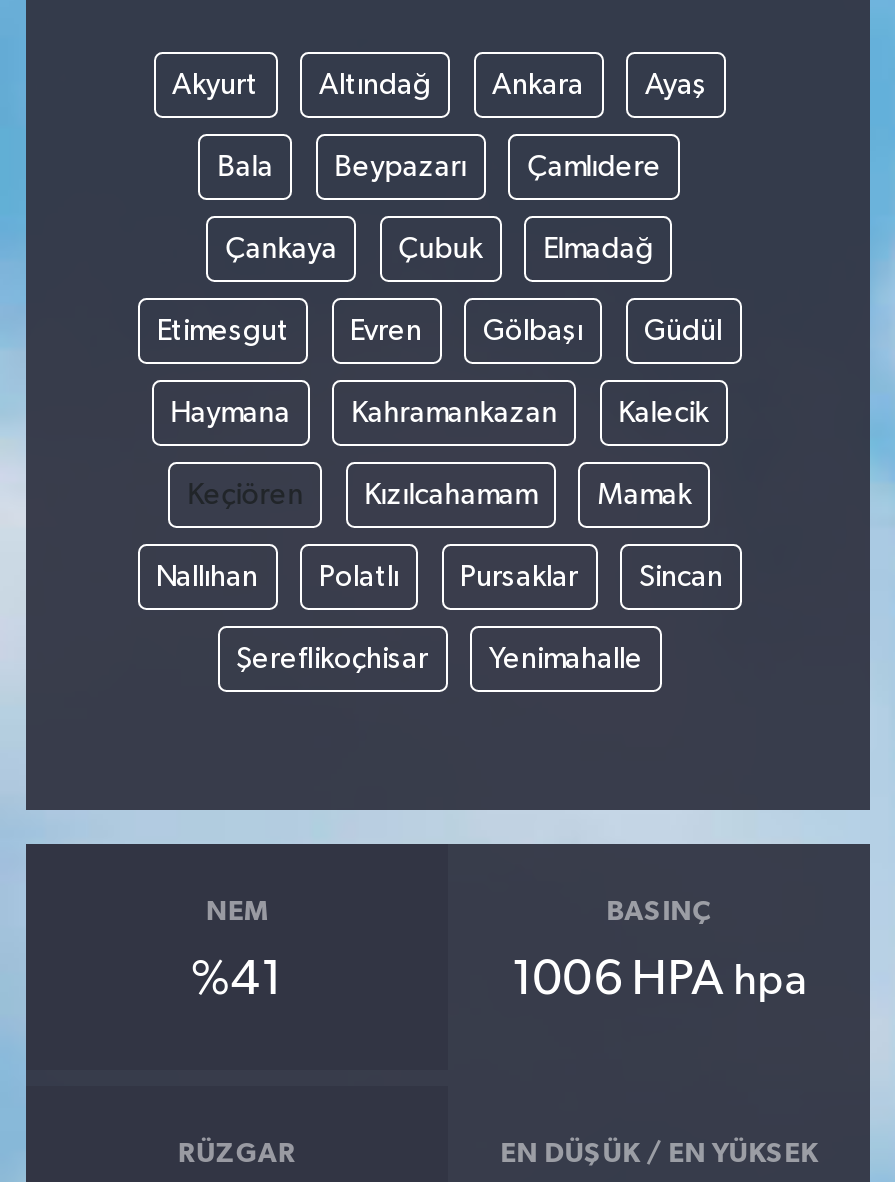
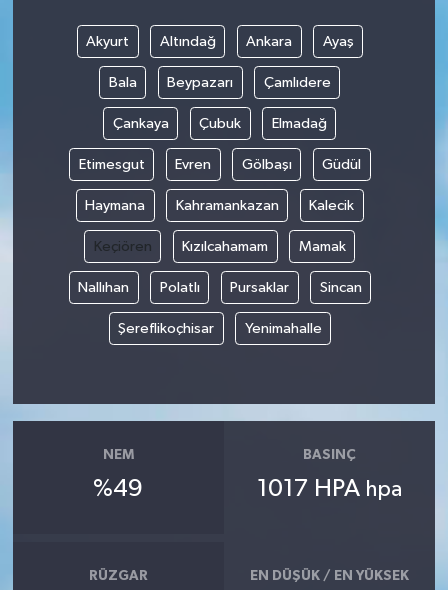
[191,956,283,1004] %41 -> [93,477,143,501] %49
[511,956,807,1004] 1006 HPA hpa -> [257,477,402,501] 1017 HPA hpa

